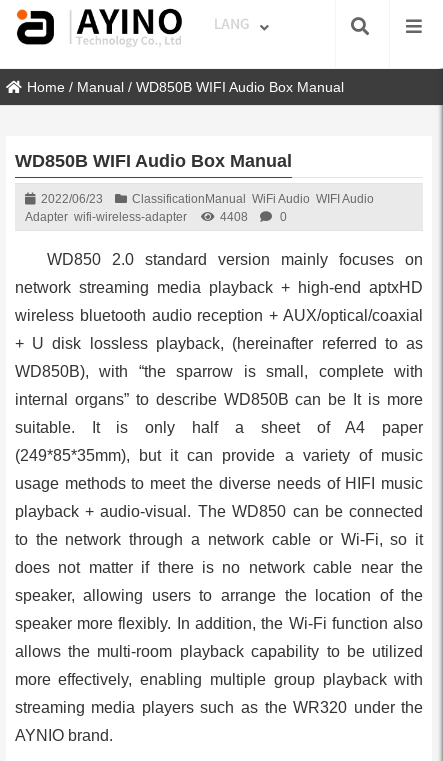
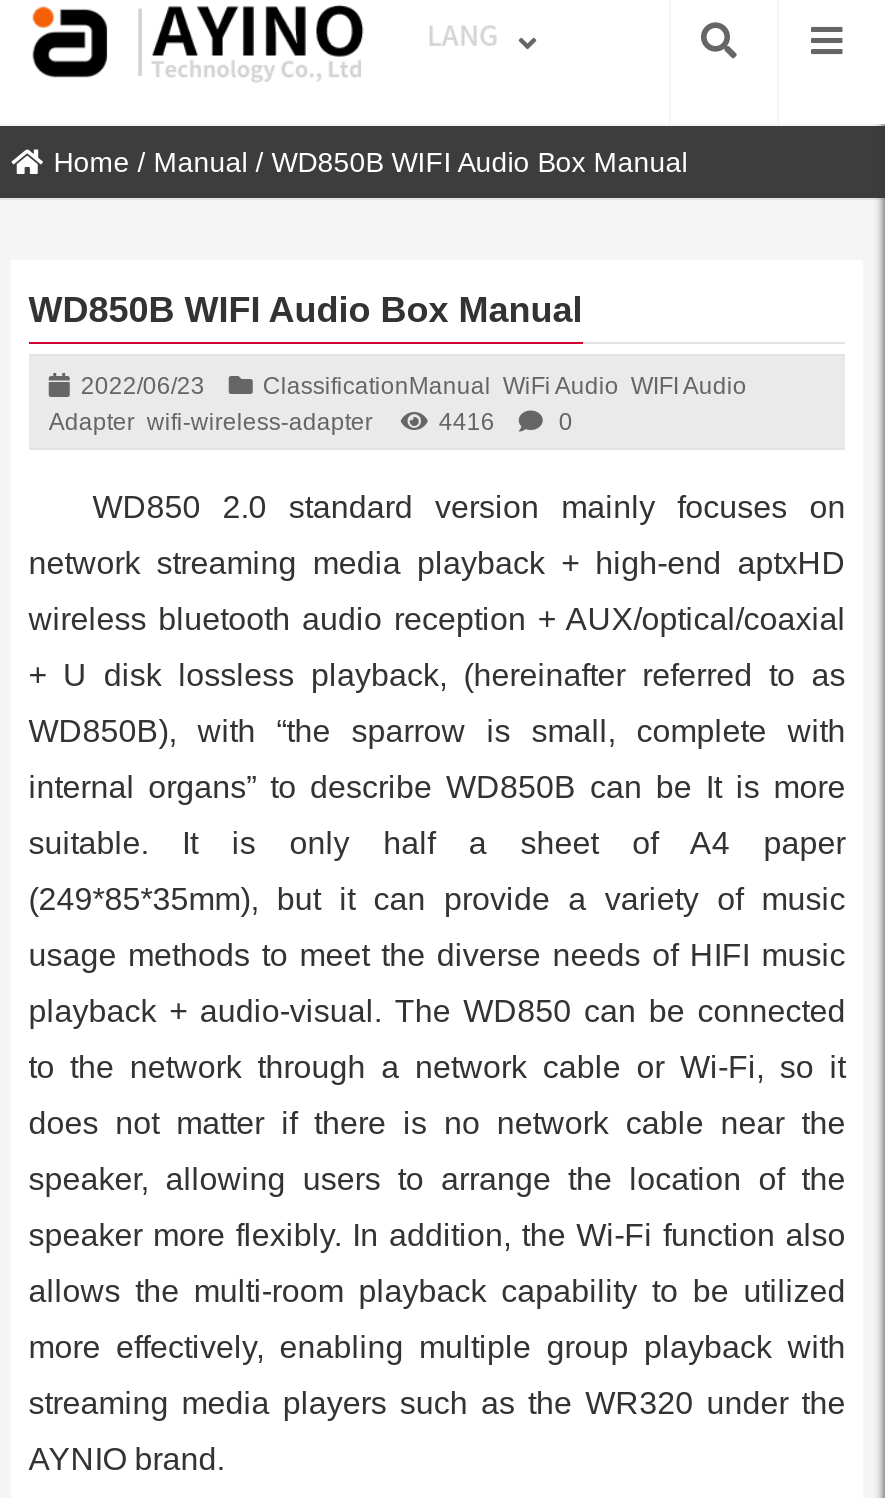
[220,210,248,224] 4408 -> [439,408,495,436] 4416

